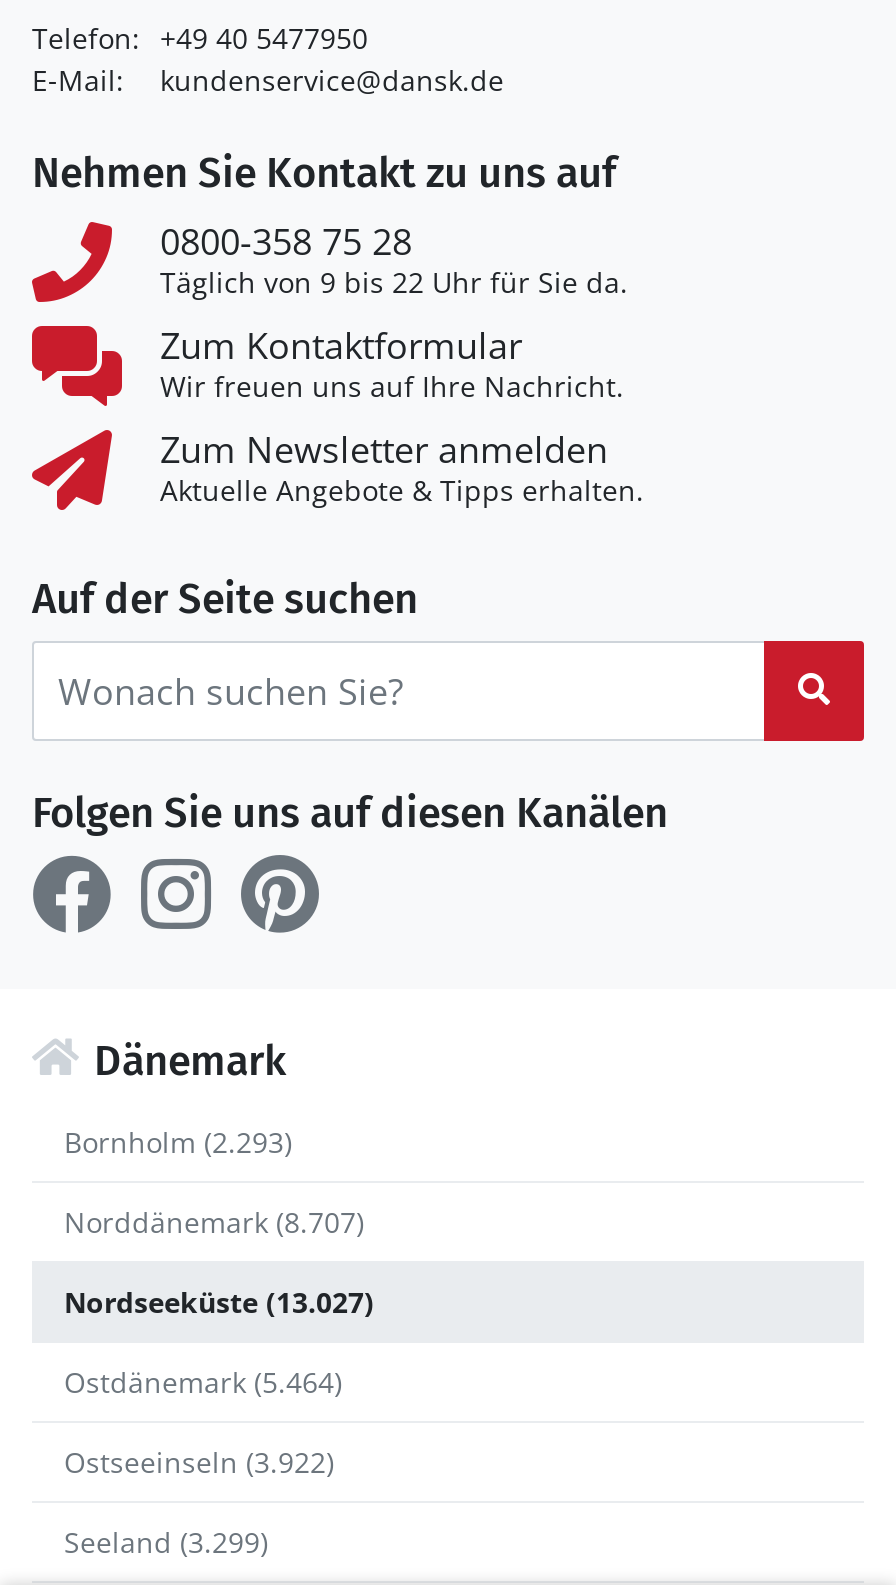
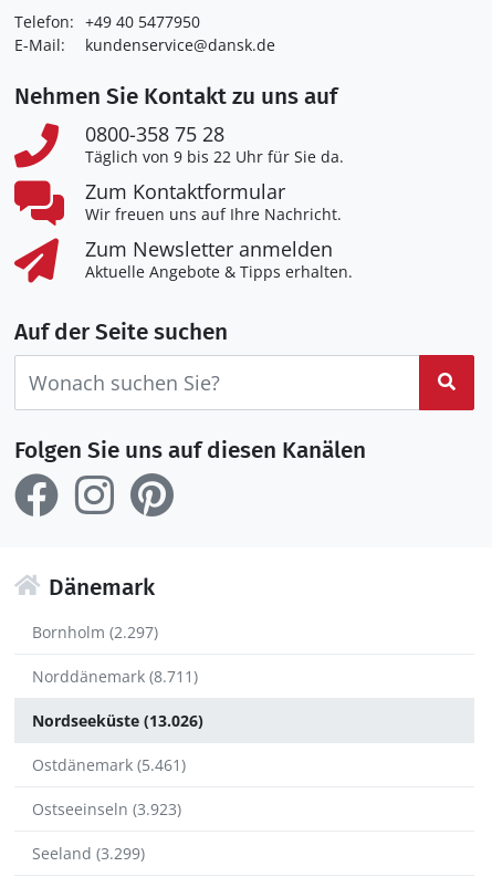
[64,1123,292,1161] Bornholm (2.293) -> [32,622,158,643] Bornholm (2.297)
[64,1203,364,1241] Norddänemark (8.707) -> [32,666,198,687] Norddänemark (8.711)
[64,1283,374,1321] Nordseeküste (13.027) -> [32,710,203,731] Nordseeküste (13.026)
[64,1363,342,1401] Ostdänemark (5.464) -> [32,754,186,775] Ostdänemark (5.461)
[64,1443,334,1481] Ostseeinseln (3.922) -> [32,798,181,819] Ostseeinseln (3.923)

